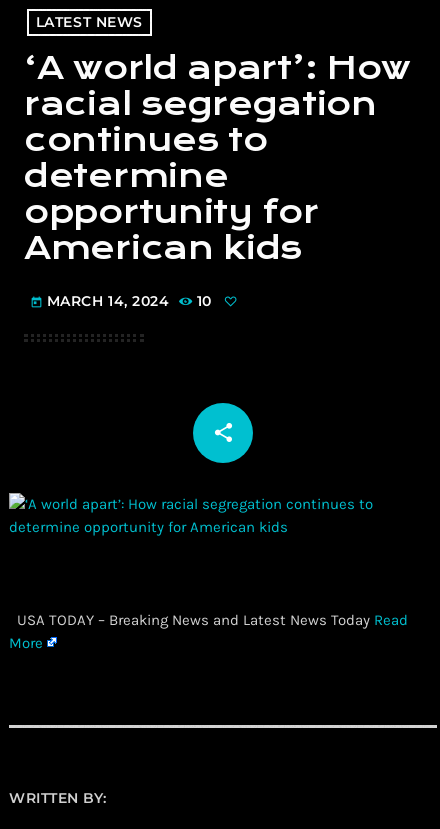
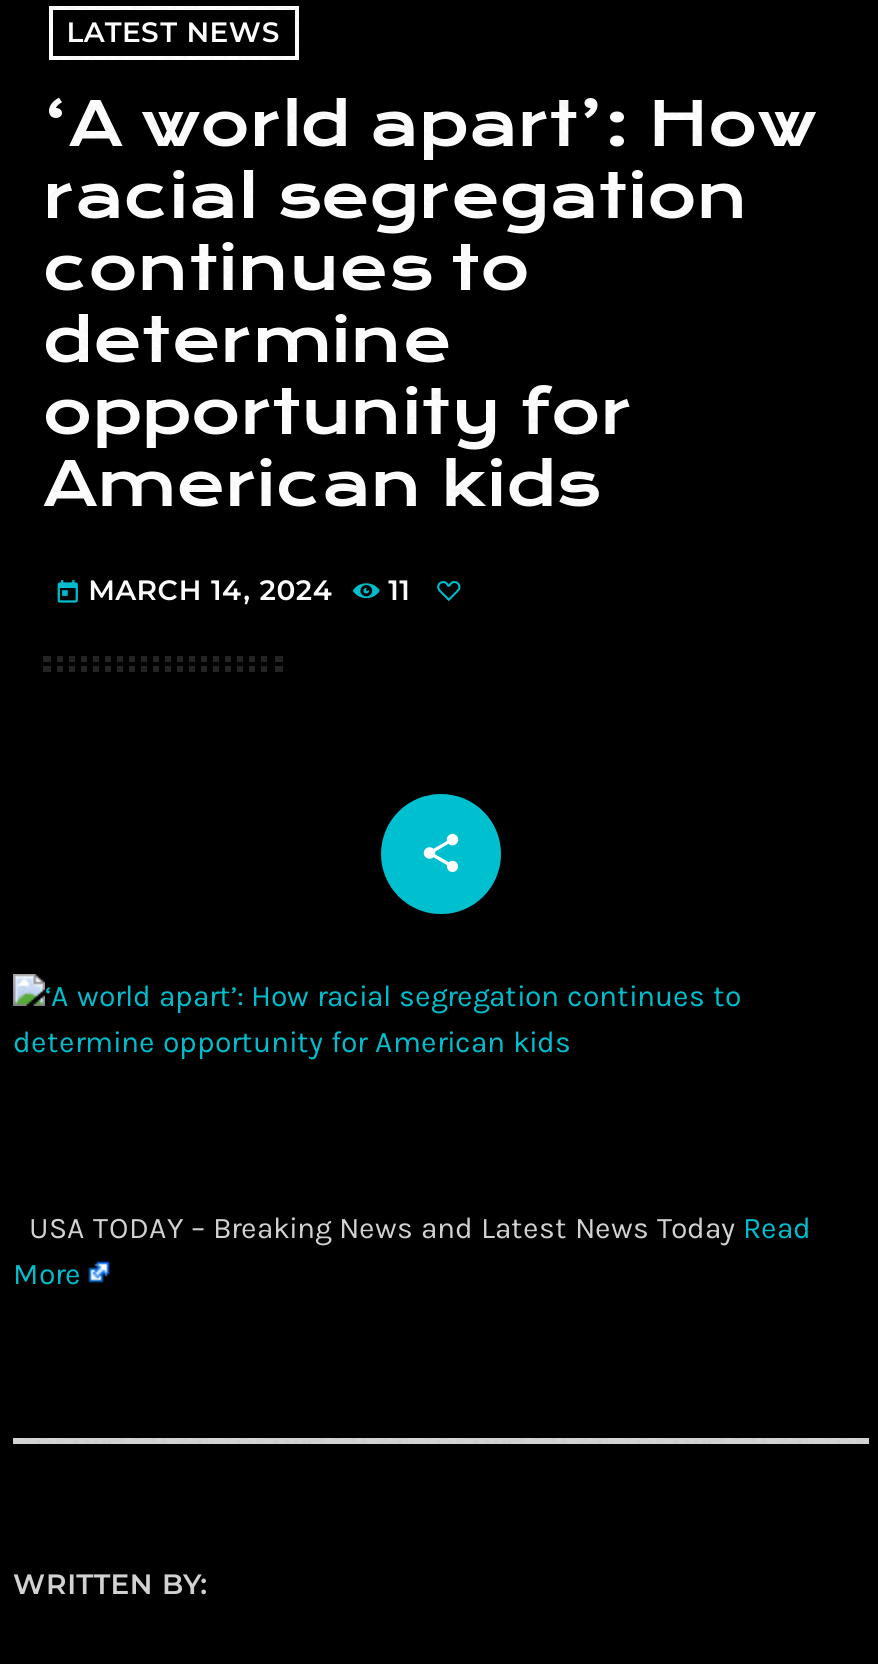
[197,292,216,310] 10 -> [388,572,419,608] 11

